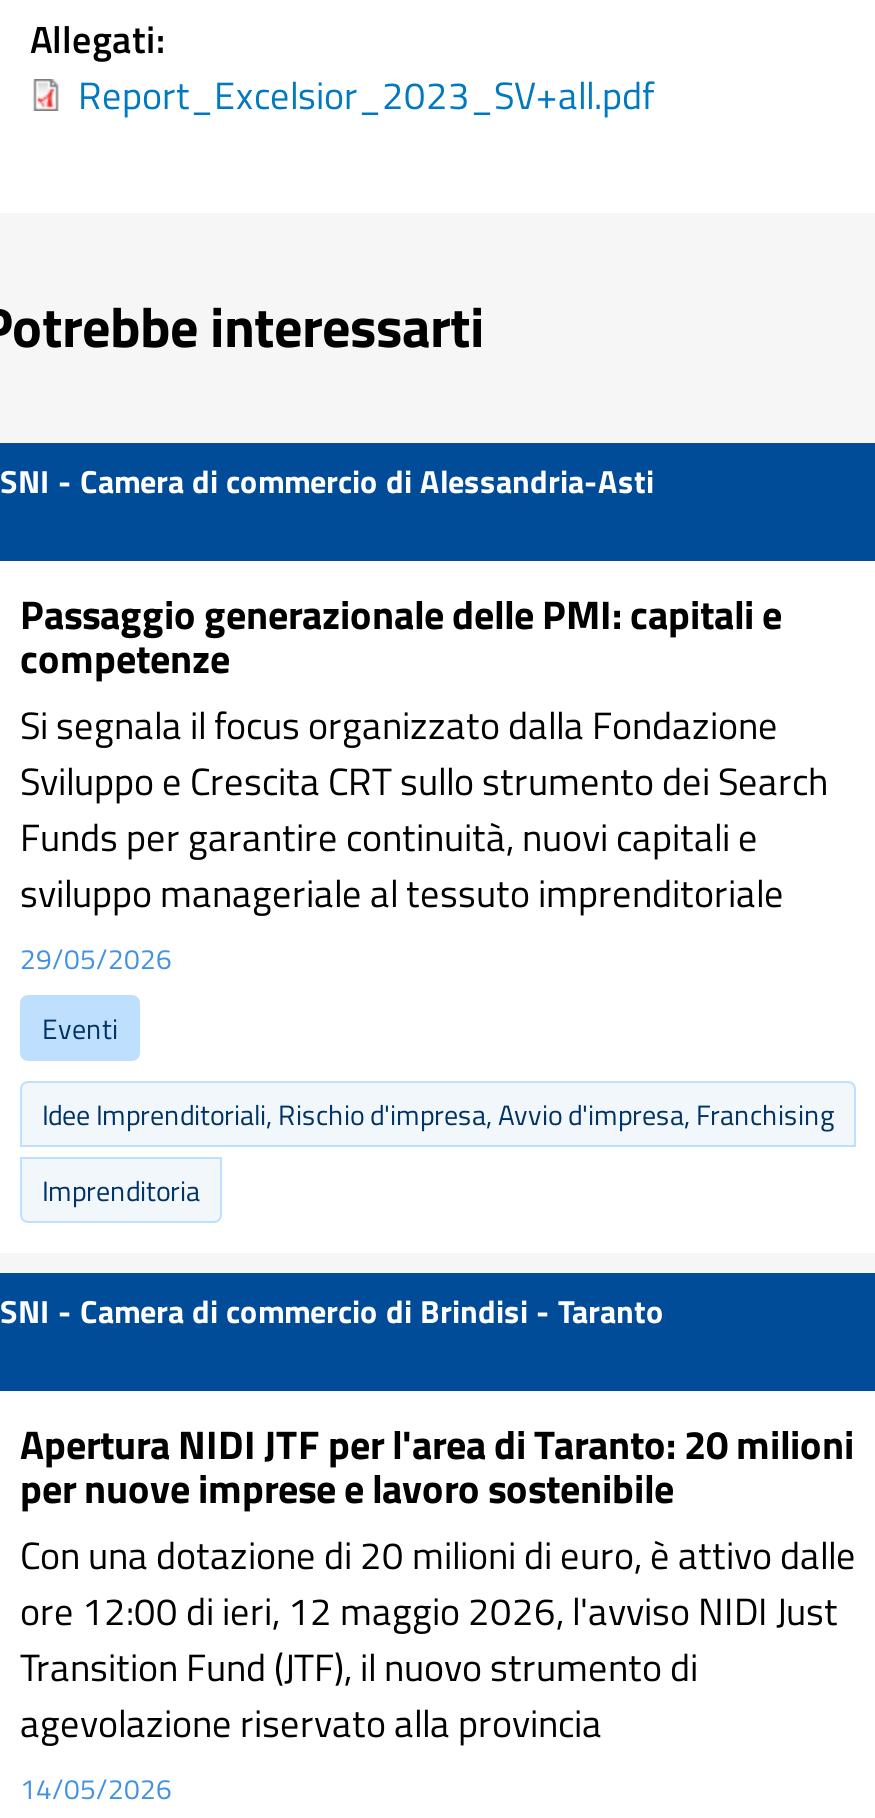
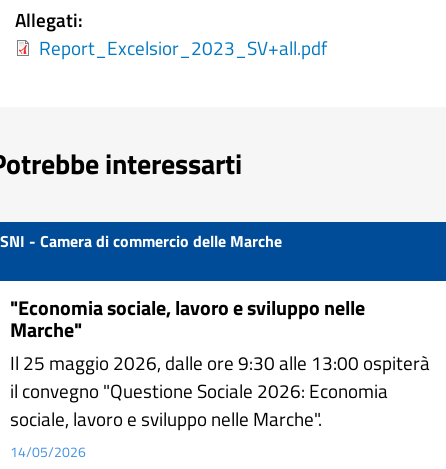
[0,457,856,1751] SNI - Camera di commercio di Alessandria-Asti | Passaggio generazionale delle PMI: capitali e | competenze | Si segnala il focus organizzato dalla Fondazione | Sviluppo e Crescita CRT sullo strumento dei Search | Funds per garantire continuità, nuovi capitali e | sviluppo manageriale al tessuto imprenditoriale | 29/05/2026 | Eventi | Idee Imprenditoriali, Rischio d'impresa, Avvio d'impresa, Franchising | Imprenditoria | SNI - Camera di commercio di Brindisi - Taranto | Apertura NIDI JTF per l'area di Taranto: 20 milioni | per nuove imprese e lavoro sostenibile | Con una dotazione di 20 milioni di euro, è attivo dalle | ore 12:00 di ieri, 12 maggio 2026, l'avviso NIDI Just | Transition Fund (JTF), il nuovo strumento di | agevolazione riservato alla provincia -> [0,229,430,433] SNI - Camera di commercio delle Marche | "Economia sociale, lavoro e sviluppo nelle | Marche" | Il 25 maggio 2026, dalle ore 9:30 alle 13:00 ospiterà | il convegno "Questione Sociale 2026: Economia | sociale, lavoro e sviluppo nelle Marche".

